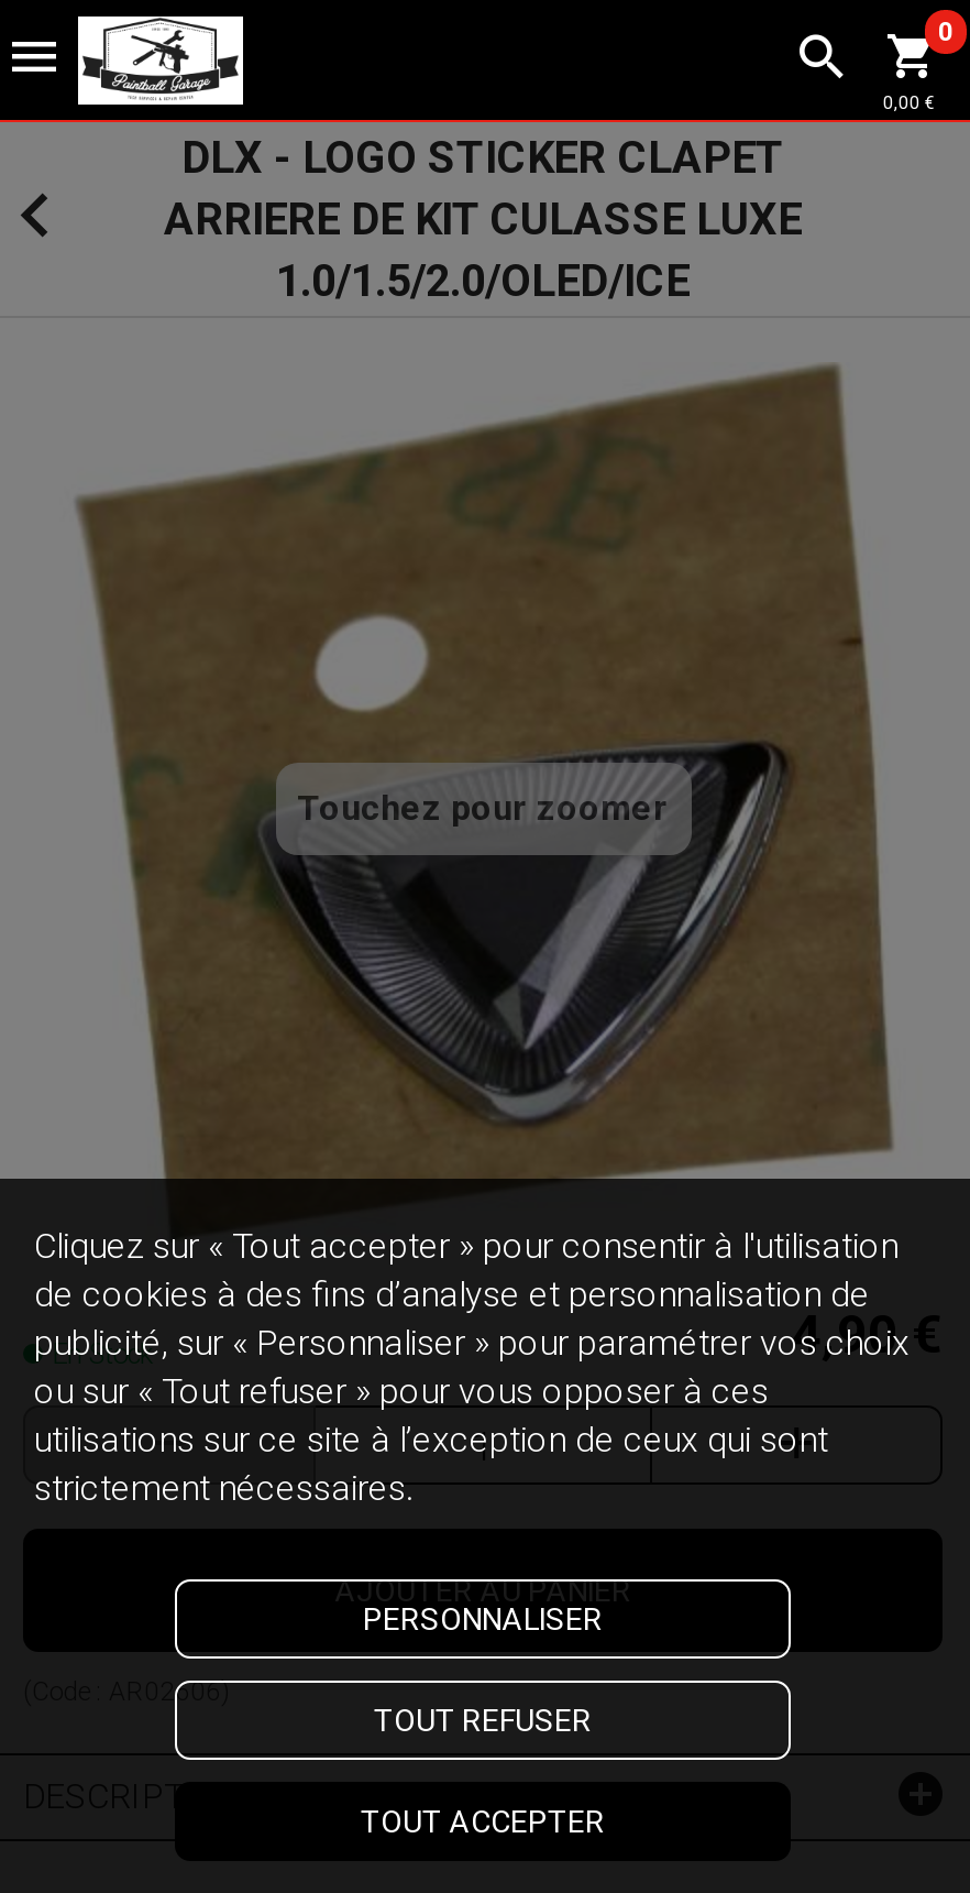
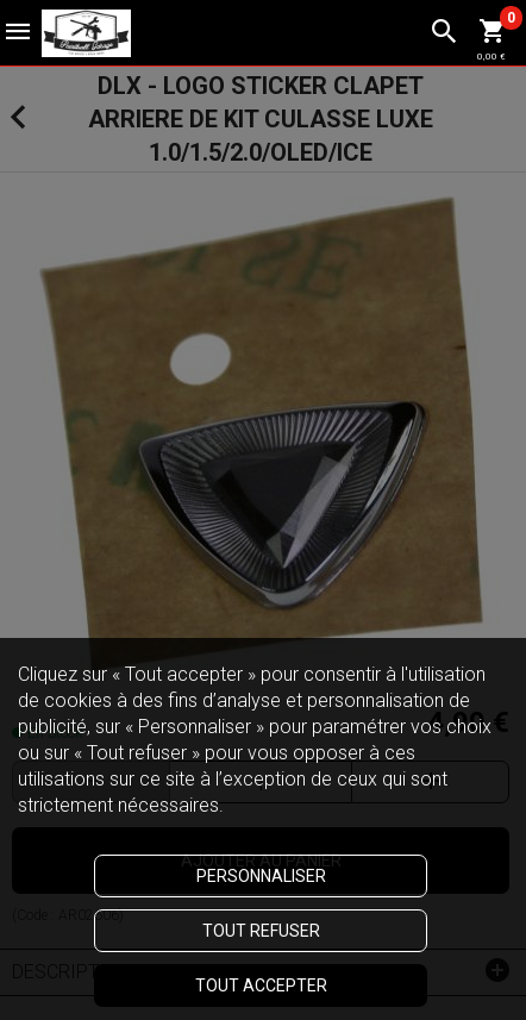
[297,787,669,829] Touchez pour zoomer -> none

